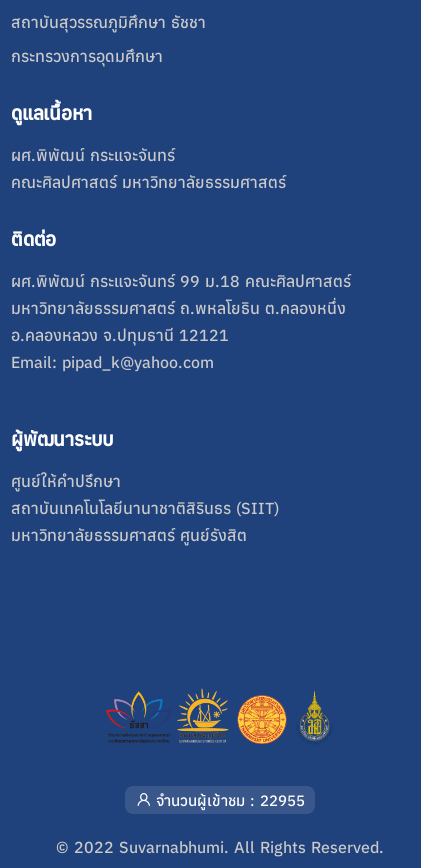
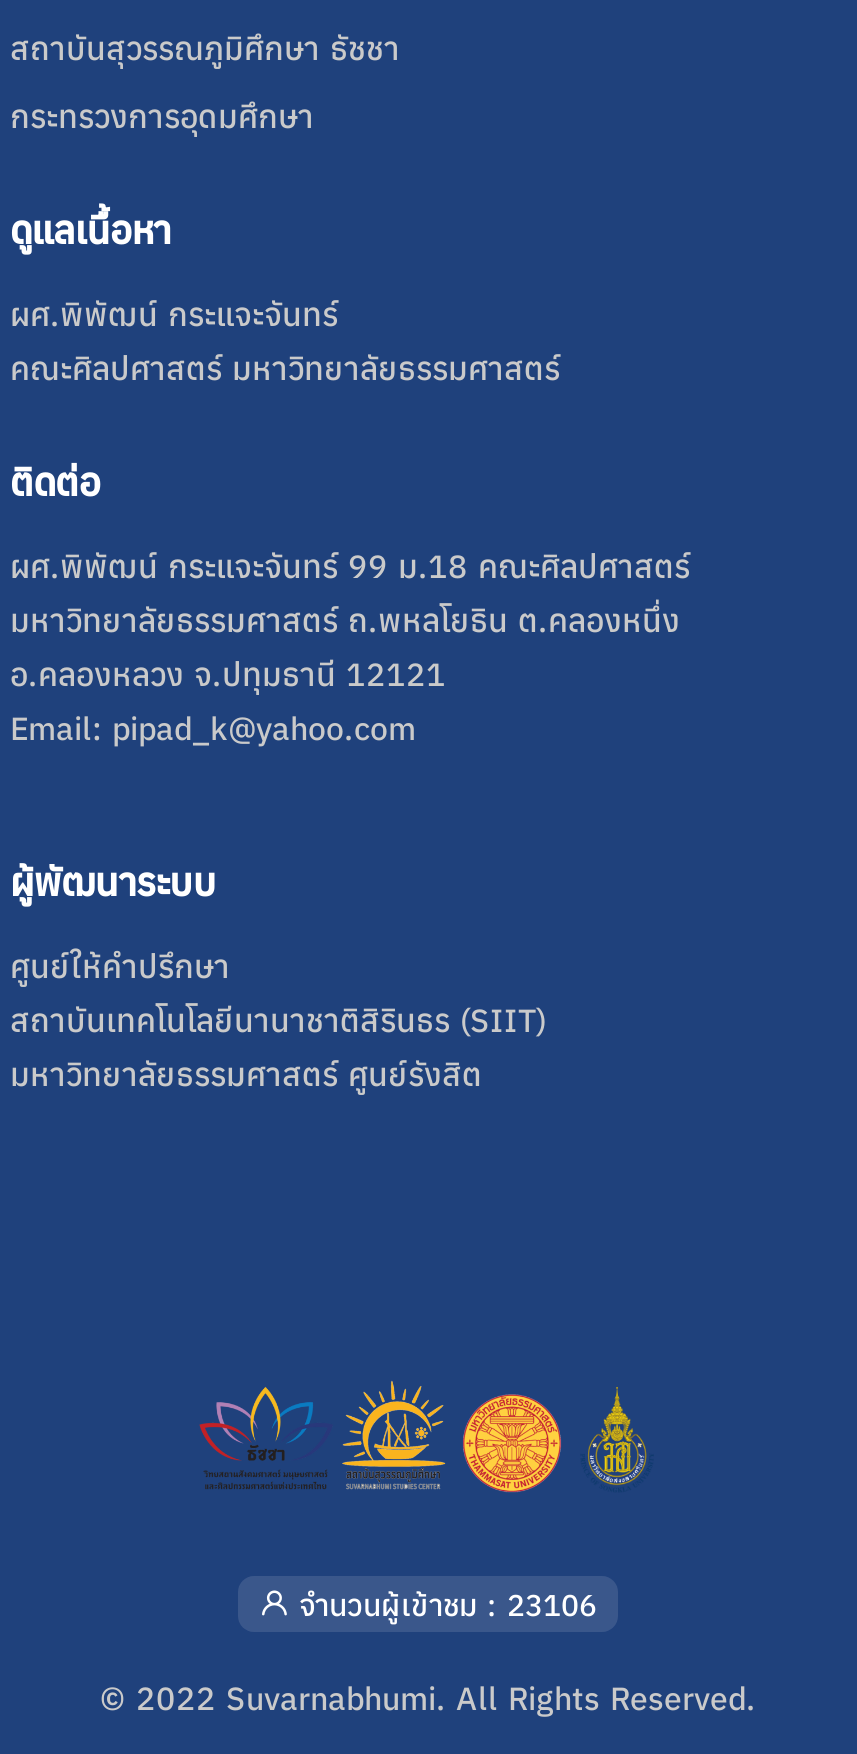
[150,791,304,810] จำนวนผู้เข้าชม : 22955 -> [289,1586,597,1624] จำนวนผู้เข้าชม : 23106

